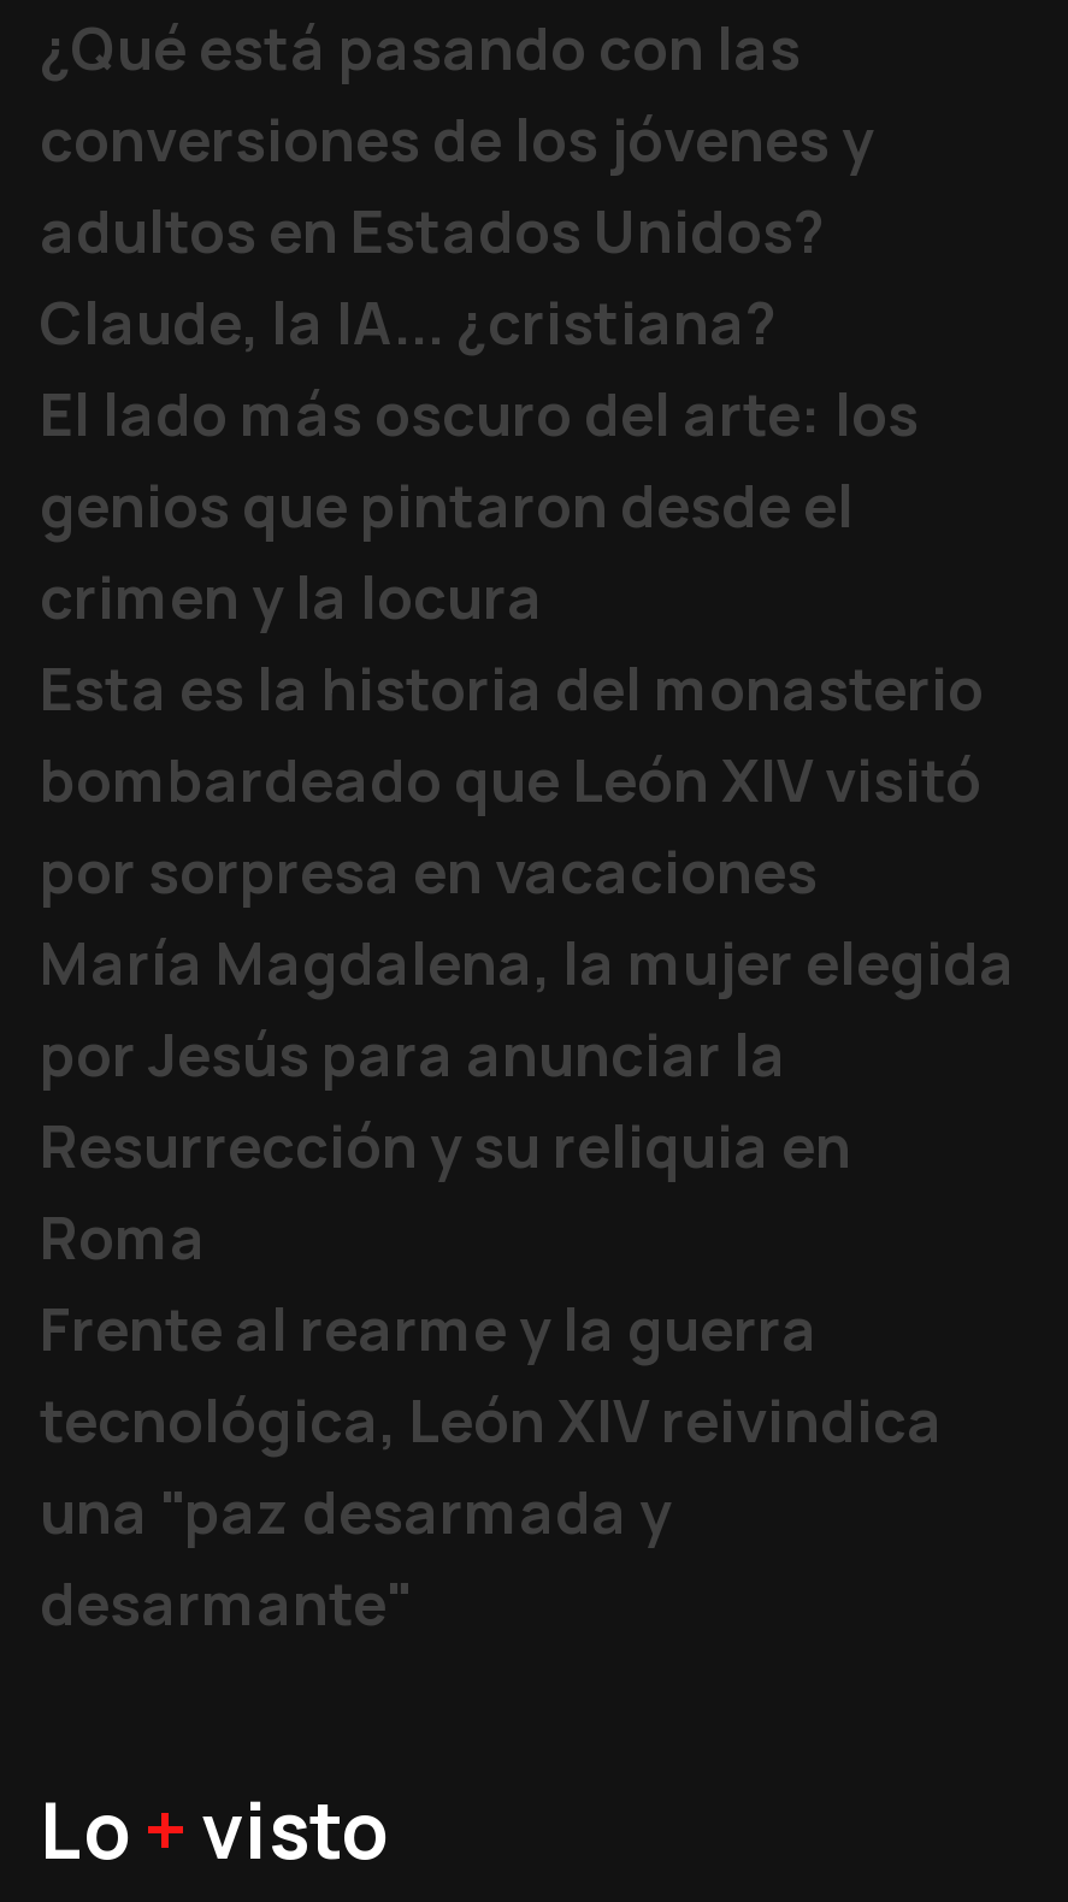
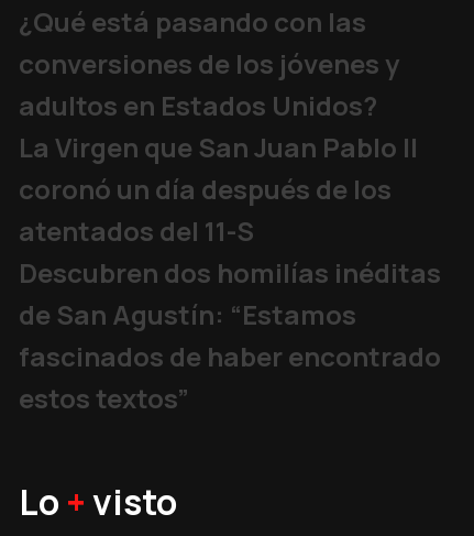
[40,282,1015,1642] Claude, la IA... ¿cristiana? | El lado más oscuro del arte: los | genios que pintaron desde el | crimen y la locura | Esta es la historia del monasterio | bombardeado que León XIV visitó | por sorpresa en vacaciones | María Magdalena, la mujer elegida | por Jesús para anunciar la | Resurrección y su reliquia en | Roma | Frente al rearme y la guerra | tecnológica, León XIV reivindica | una "paz desarmada y | desarmante" -> [19,129,441,416] La Virgen que San Juan Pablo II | coronó un día después de los | atentados del 11-S | Descubren dos homilías inéditas | de San Agustín: “Estamos | fascinados de haber encontrado | estos textos”

